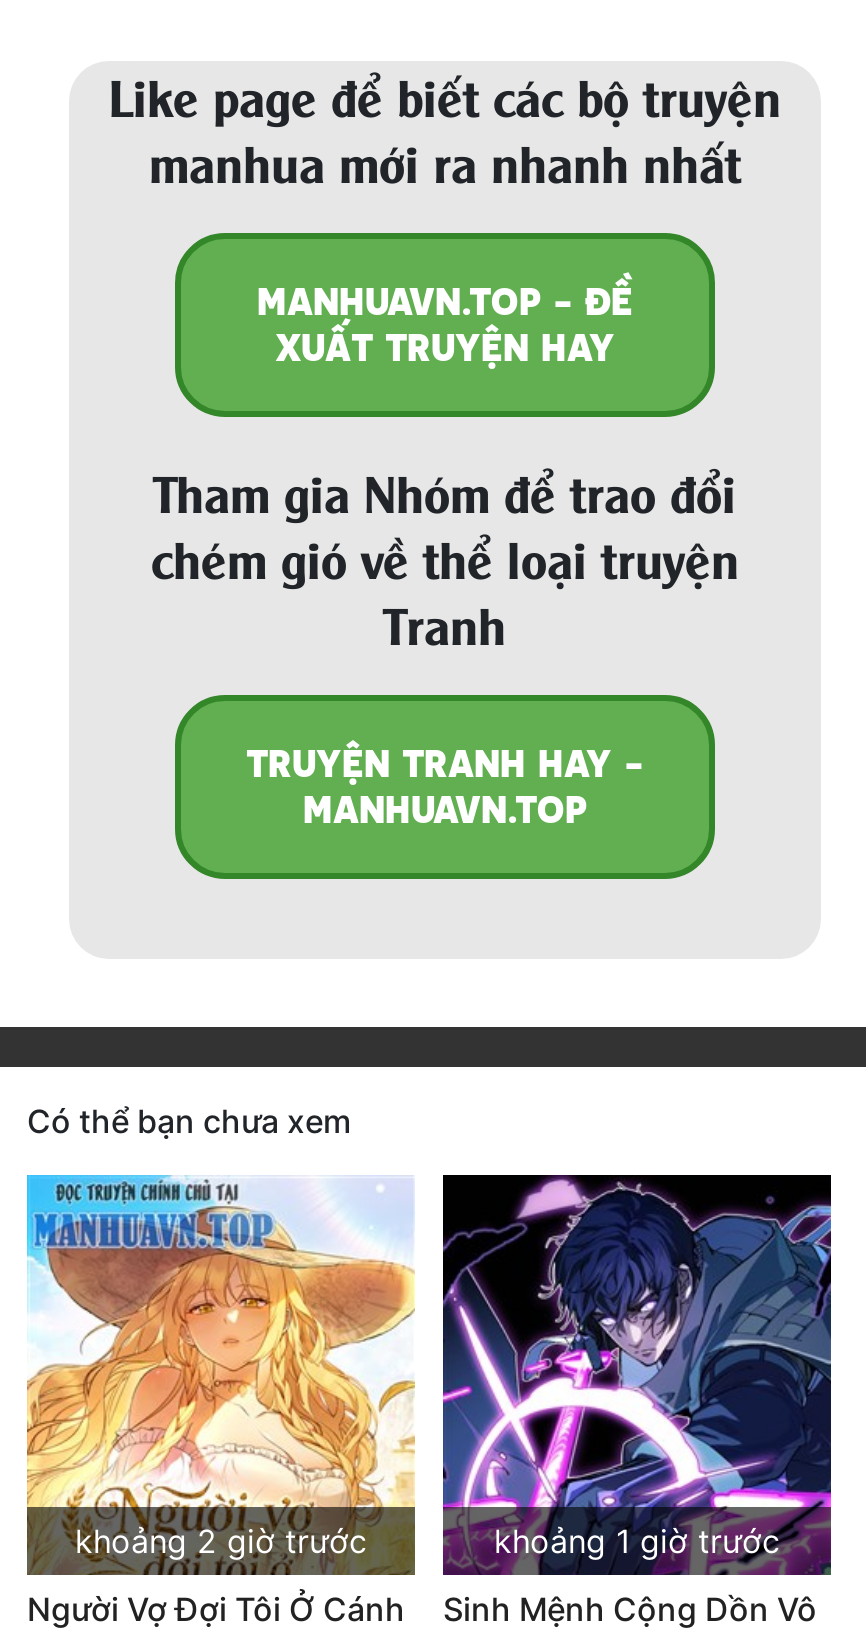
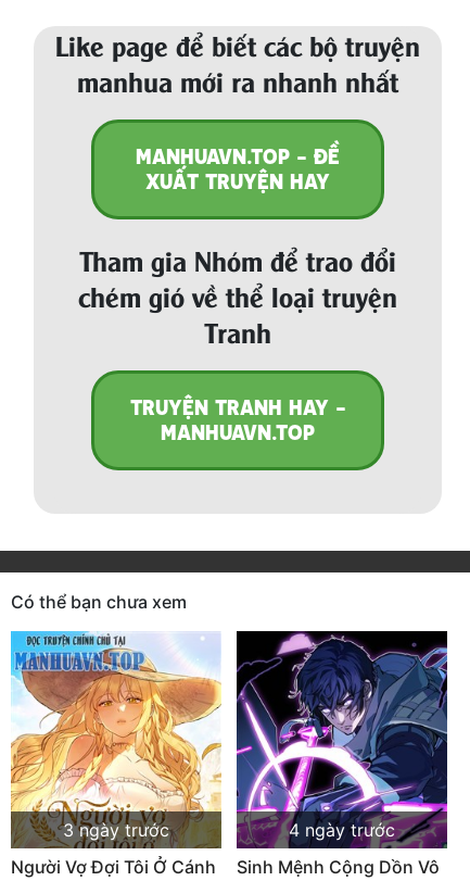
[75,1520,367,1560] khoảng 2 giờ trước -> [63,819,169,840] 3 ngày trước
[494,1520,780,1560] khoảng 1 giờ trước -> [289,819,395,840] 4 ngày trước

